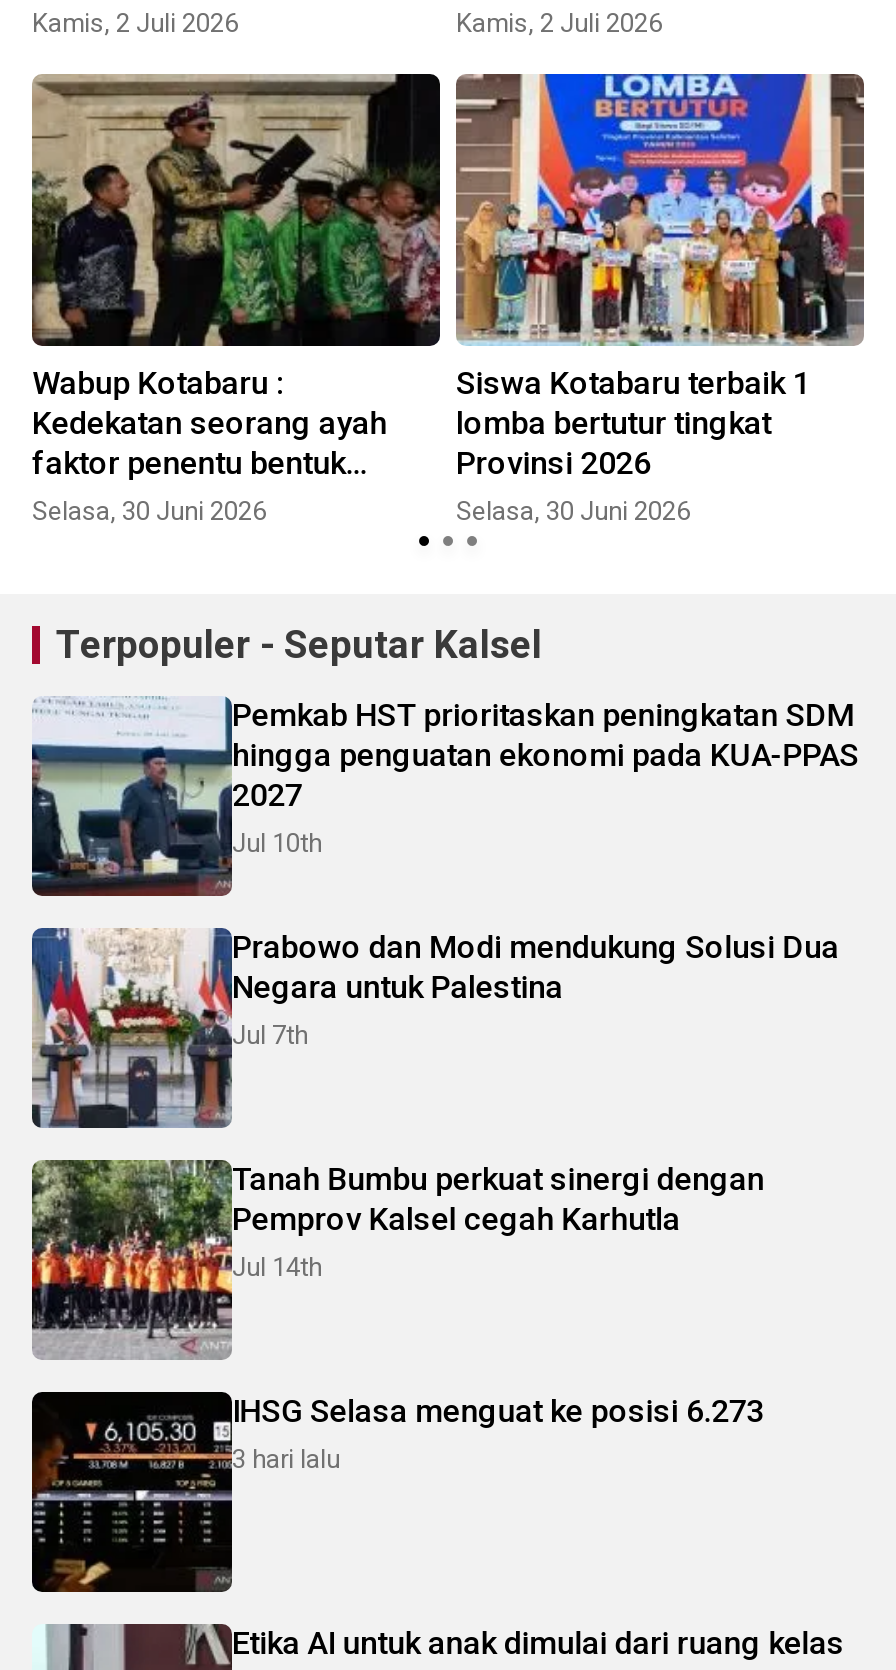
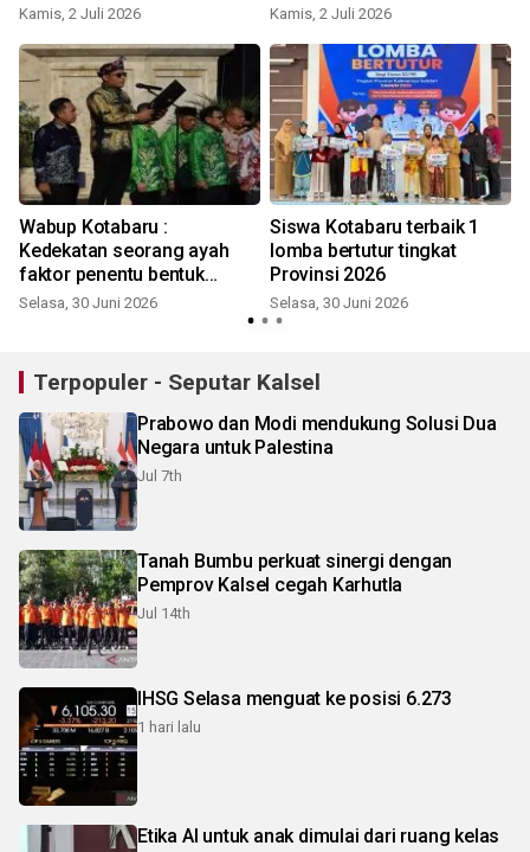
[30,696,859,898] [image] | Pemkab HST prioritaskan peningkatan SDM | hingga penguatan ekonomi pada KUA-PPAS | 2027 | Jul 10th -> none
[232,1444,340,1474] 3 hari lalu -> [137,718,201,736] 1 hari lalu

